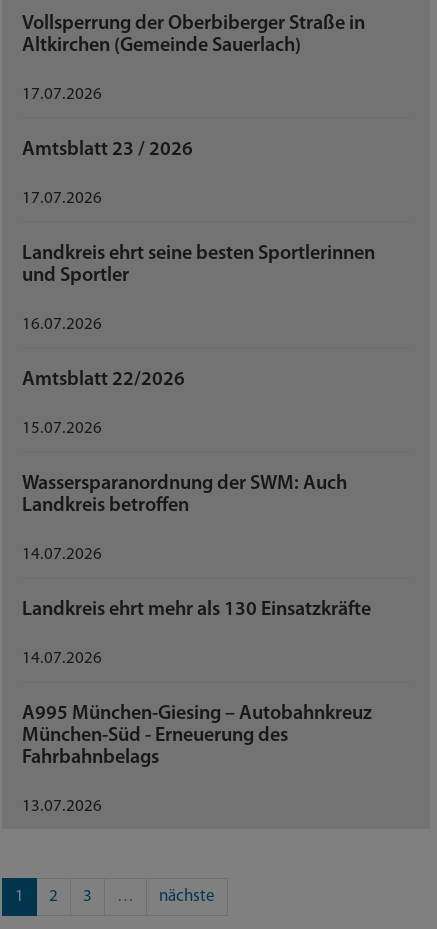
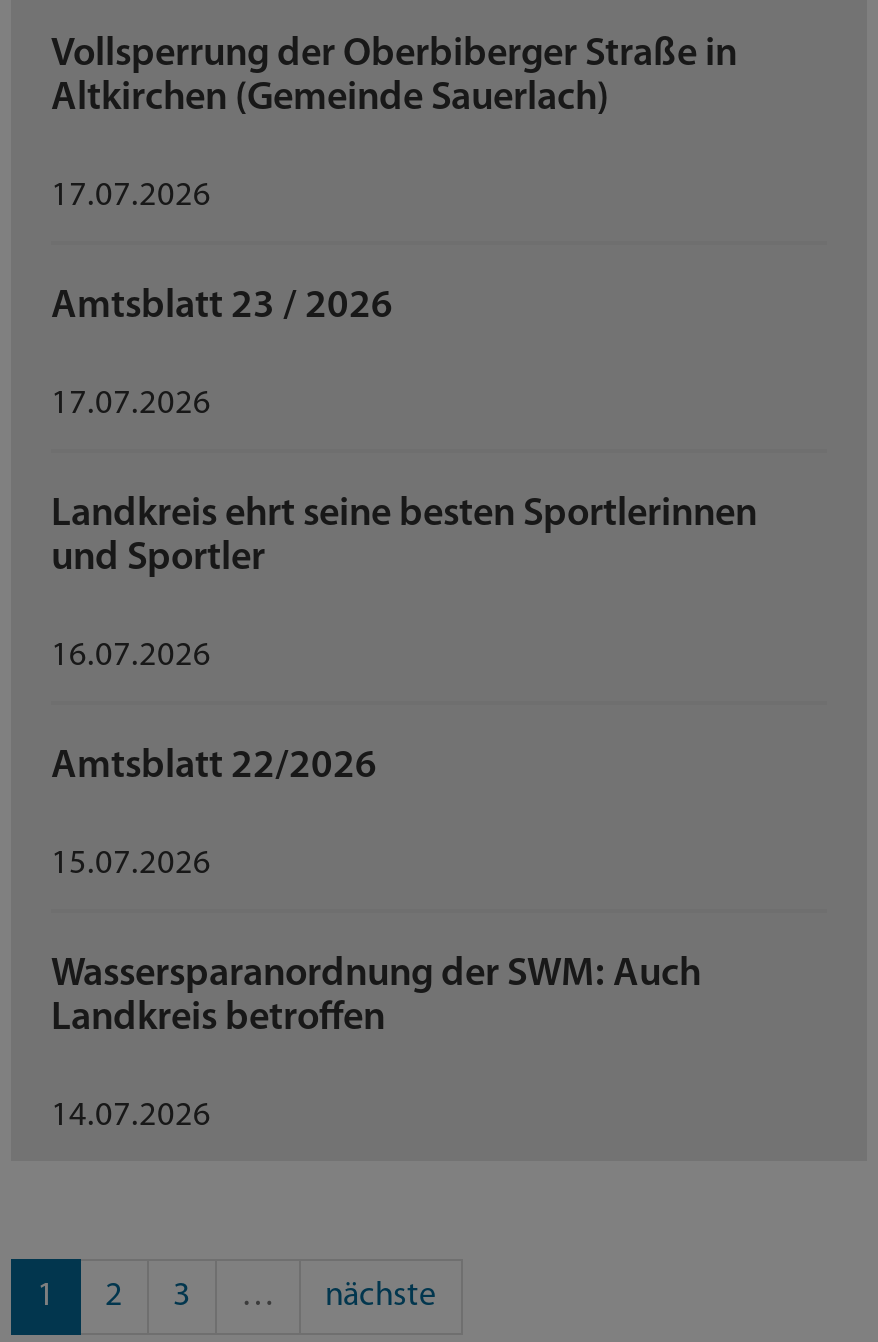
[22,600,372,815] Landkreis ehrt mehr als 130 Einsatzkräfte | 14.07.2026 | A995 München-Giesing – Autobahnkreuz | München-Süd - Erneuerung des | Fahrbahnbelags | 13.07.2026 -> none

